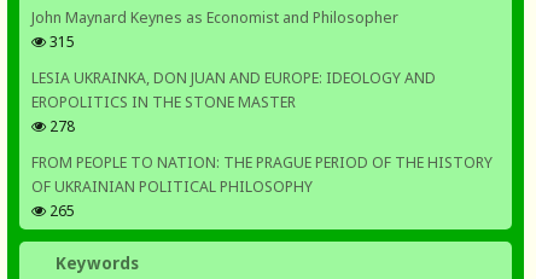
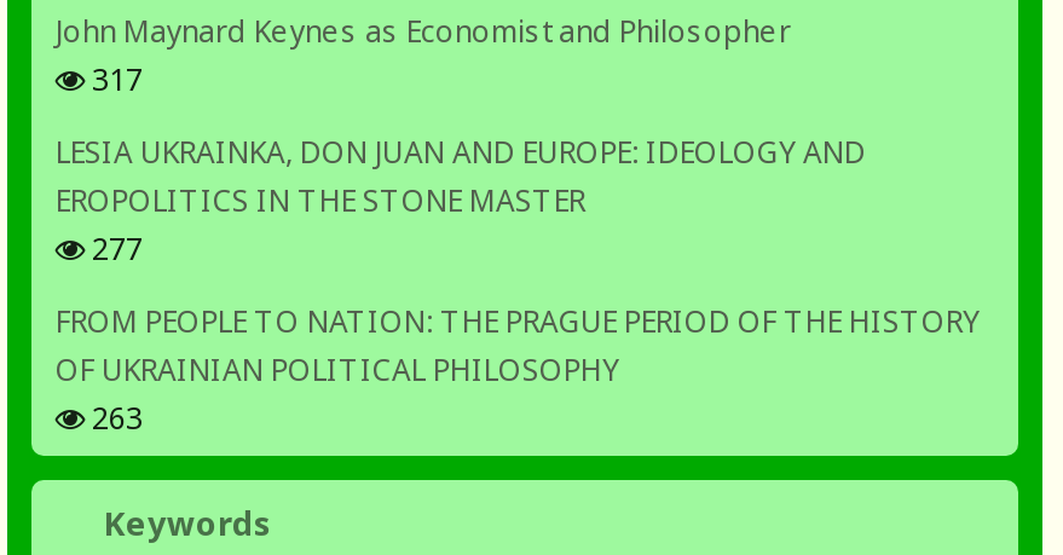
[46,32,75,52] 315 -> [85,59,143,101] 317
[46,116,75,137] 278 -> [85,229,143,270] 277
[46,201,75,221] 265 -> [85,398,143,439] 263

